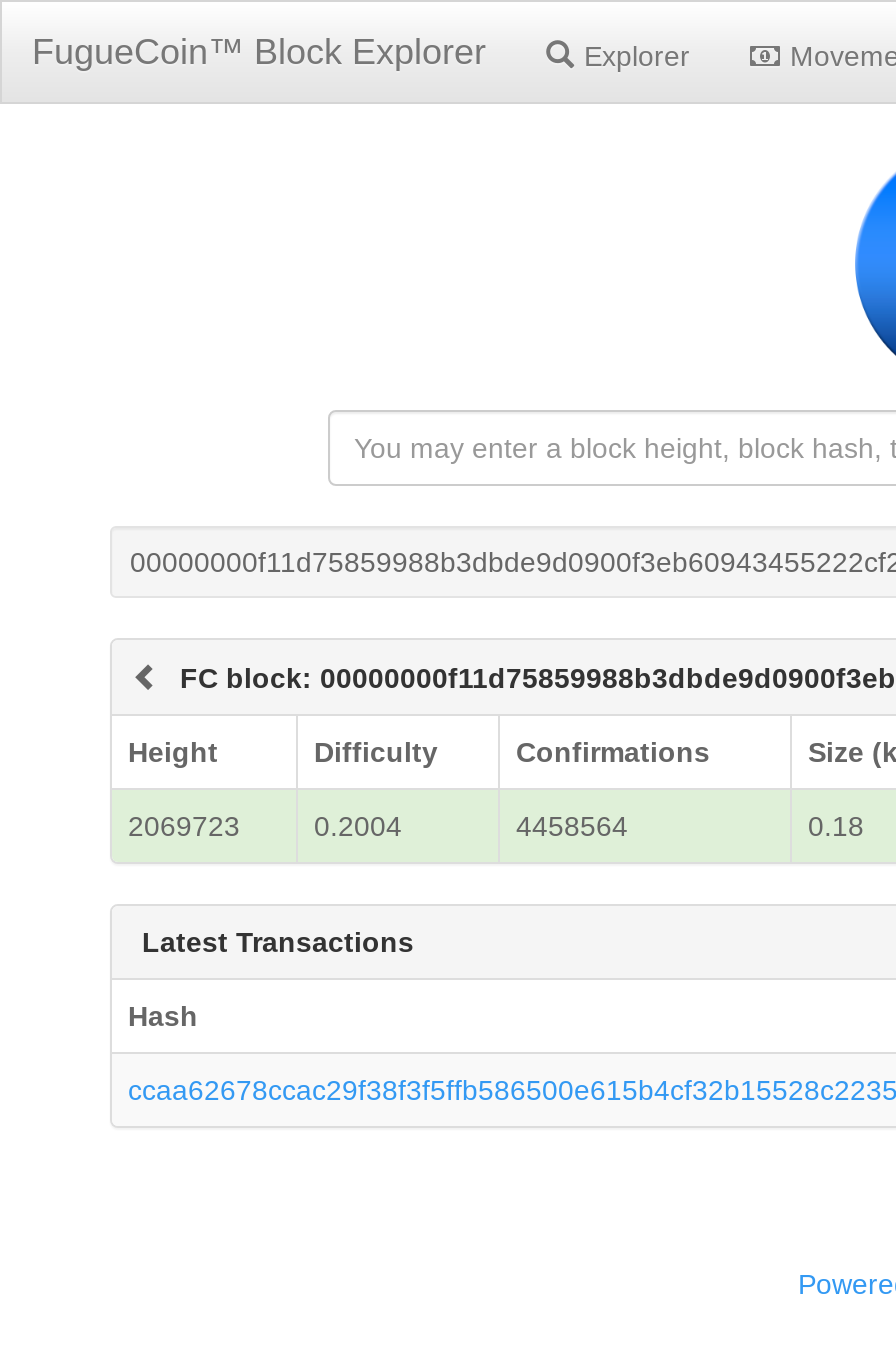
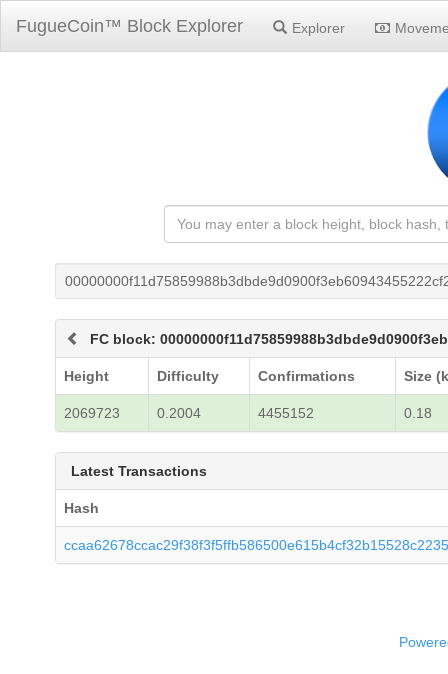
[516,810,628,842] 4458564 -> [258,405,314,421] 4455152

